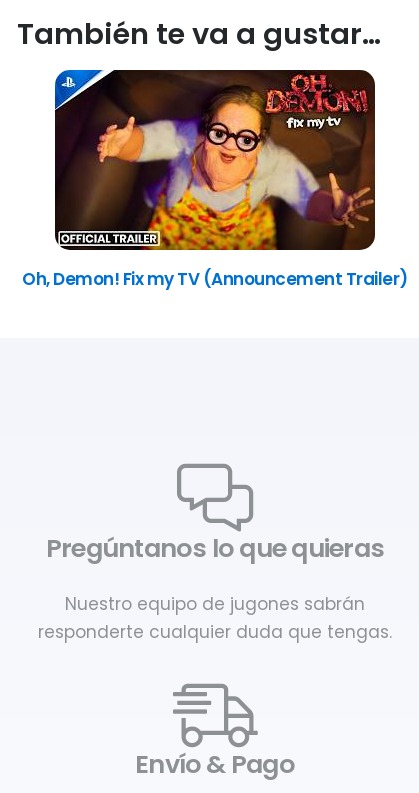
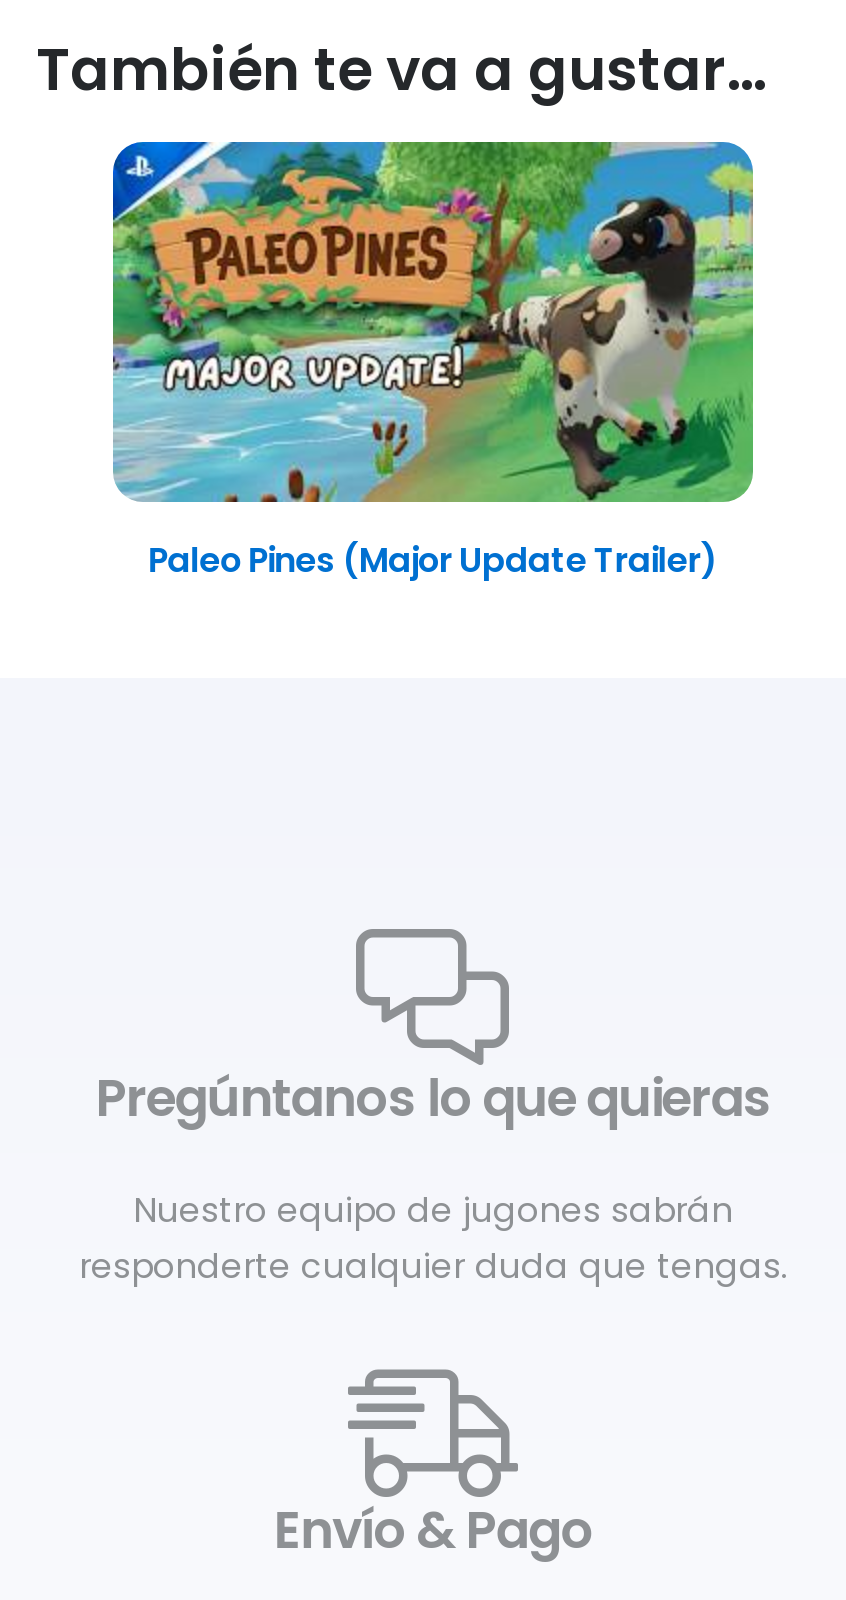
[22,69,407,291] [image] | Oh, Demon! Fix my TV (Announcement Trailer) -> [111,140,755,585] [image] | Paleo Pines (Major Update Trailer)

